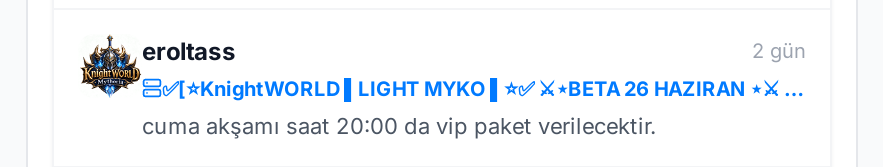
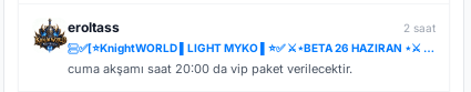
[752,38,806,62] 2 gün -> [403,21,436,34] 2 saat

